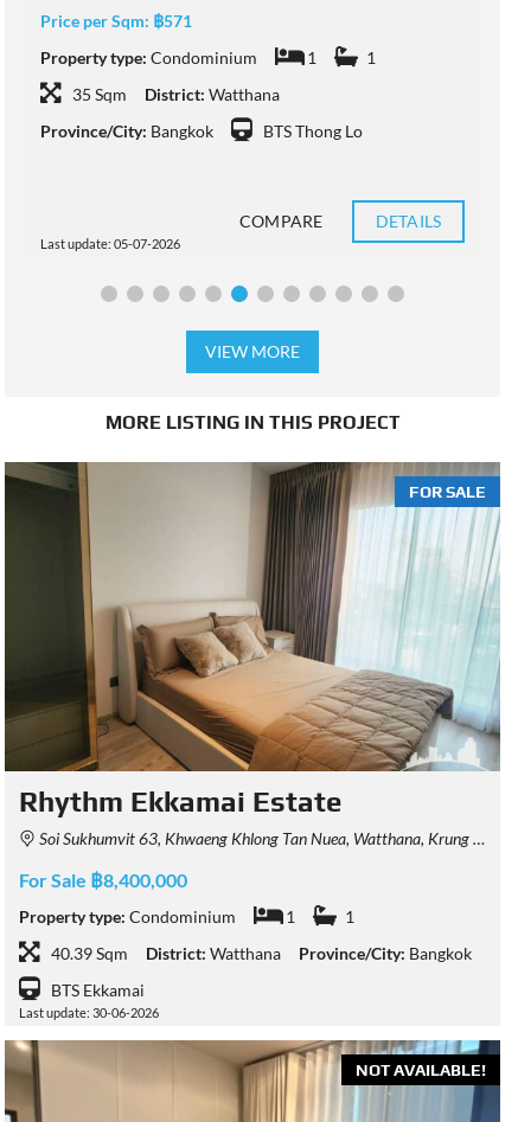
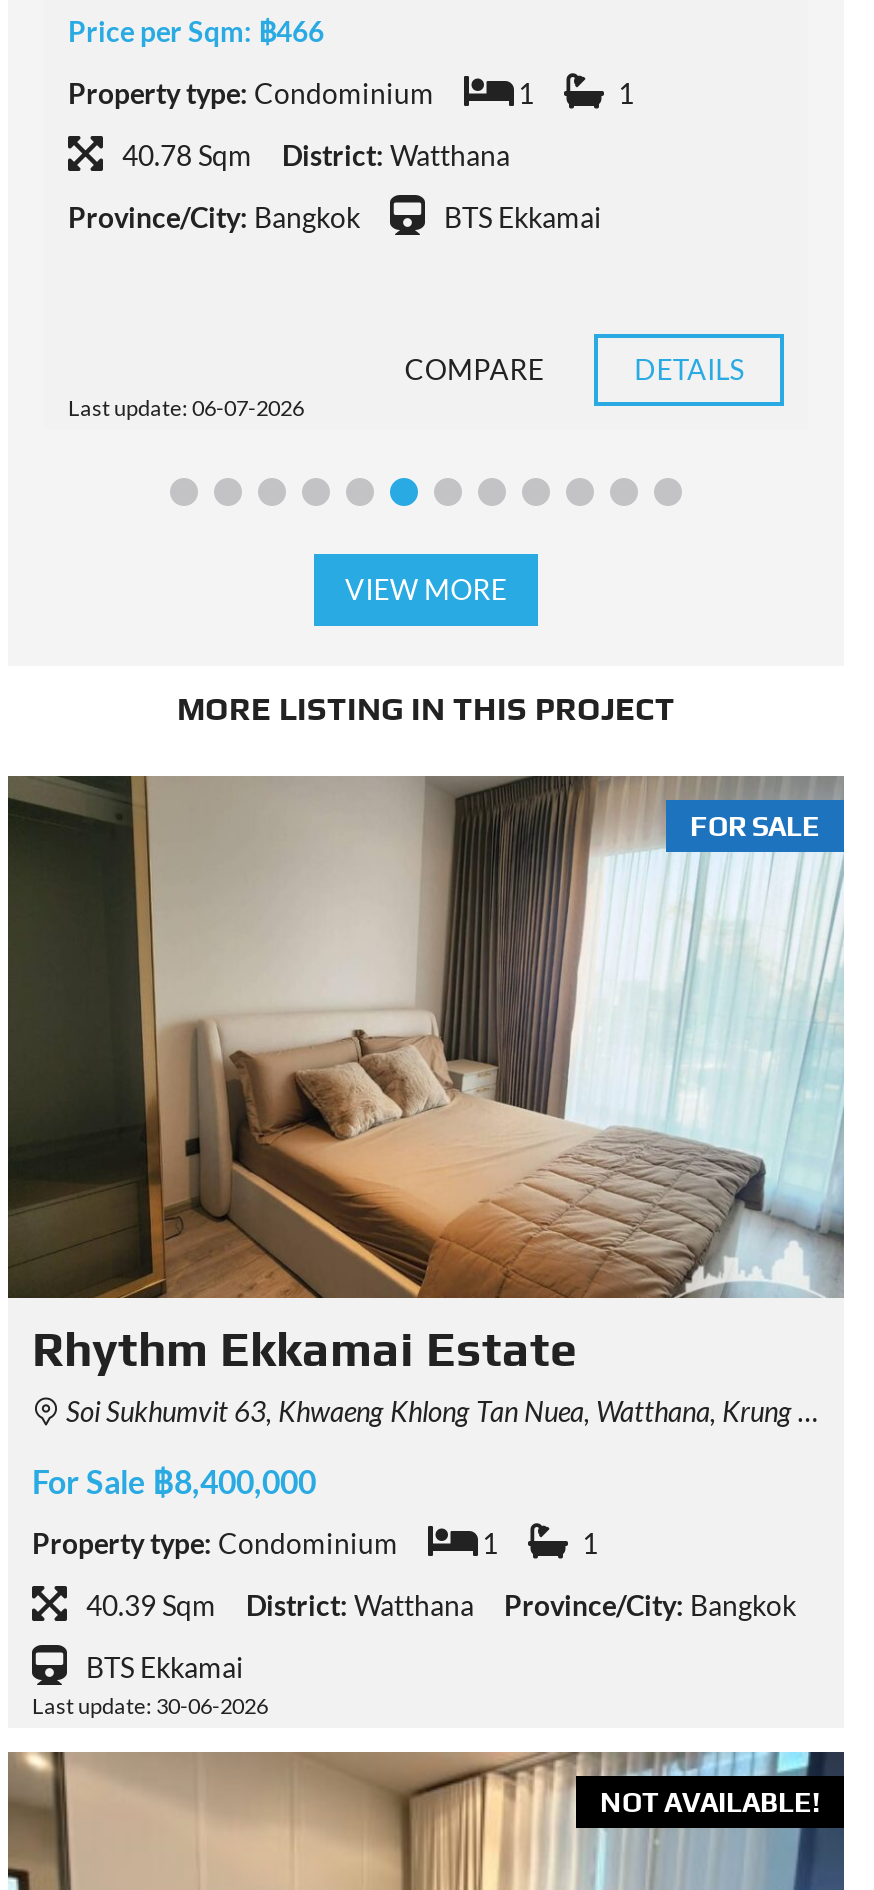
[40,11,192,31] Price per Sqm:฿571 -> [68,14,324,48] Price per Sqm:฿466
[72,84,280,104] 35 Sqm District: Watthana -> [122,138,510,172] 40.78 Sqm District: Watthana
[263,121,363,141] BTS Thong Lo -> [444,200,602,234] BTS Ekkamai
[40,236,180,251] Last update: 05-07-2026 -> [68,394,304,420] Last update: 06-07-2026

